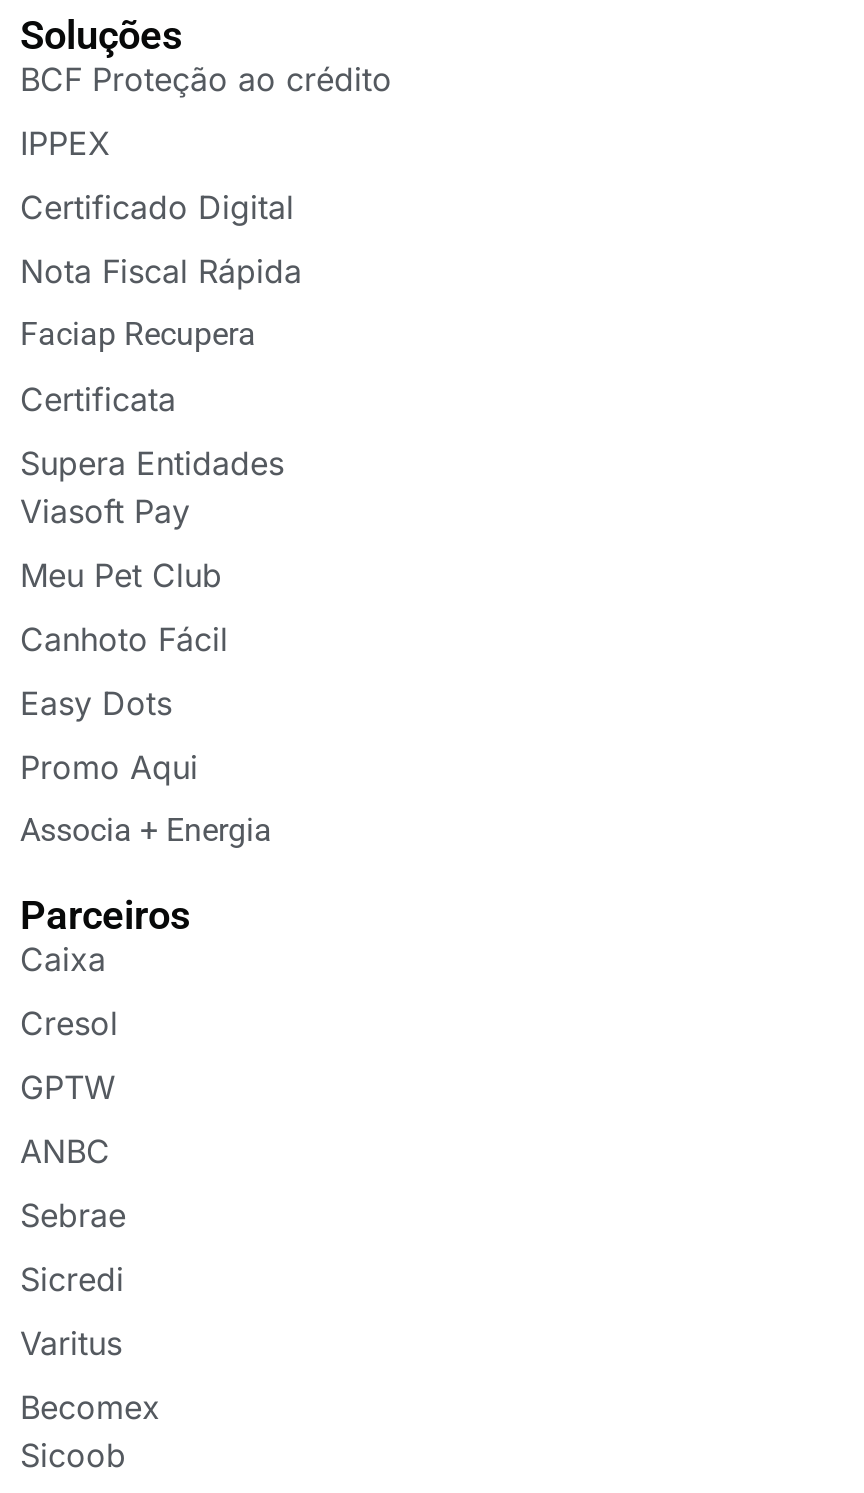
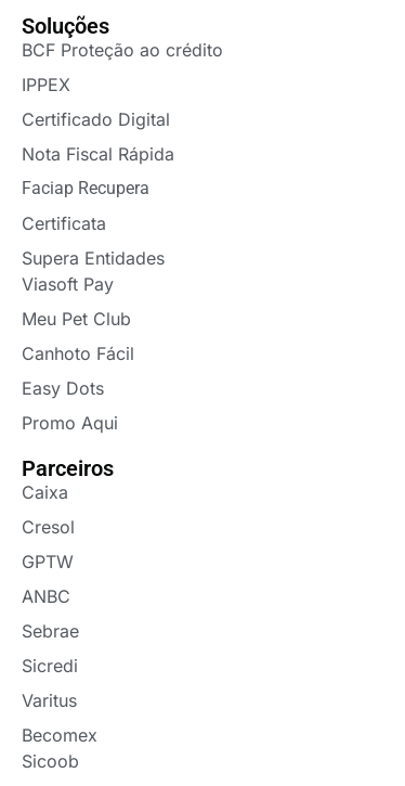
[20,810,272,848] Associa + Energia -> none

